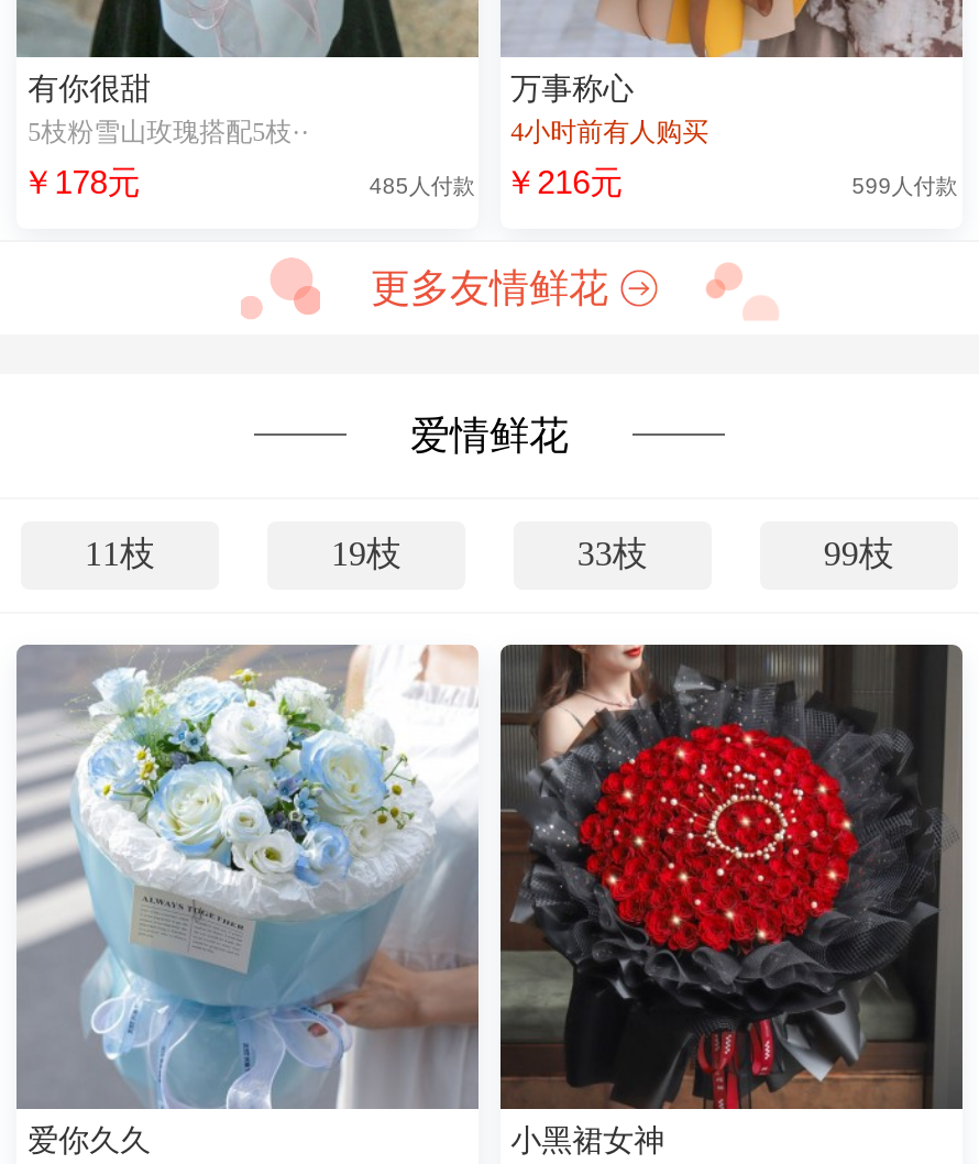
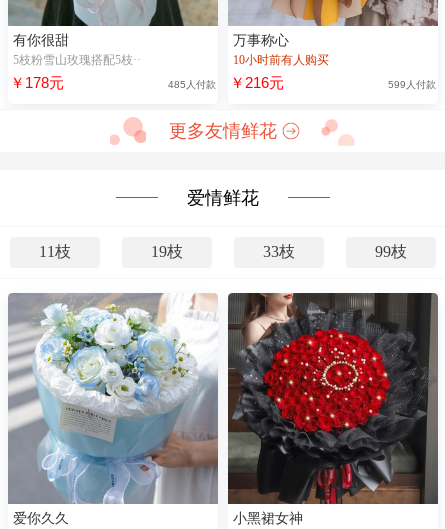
[511,117,709,148] 4小时前有人购买 -> [233,53,329,67] 10小时前有人购买

